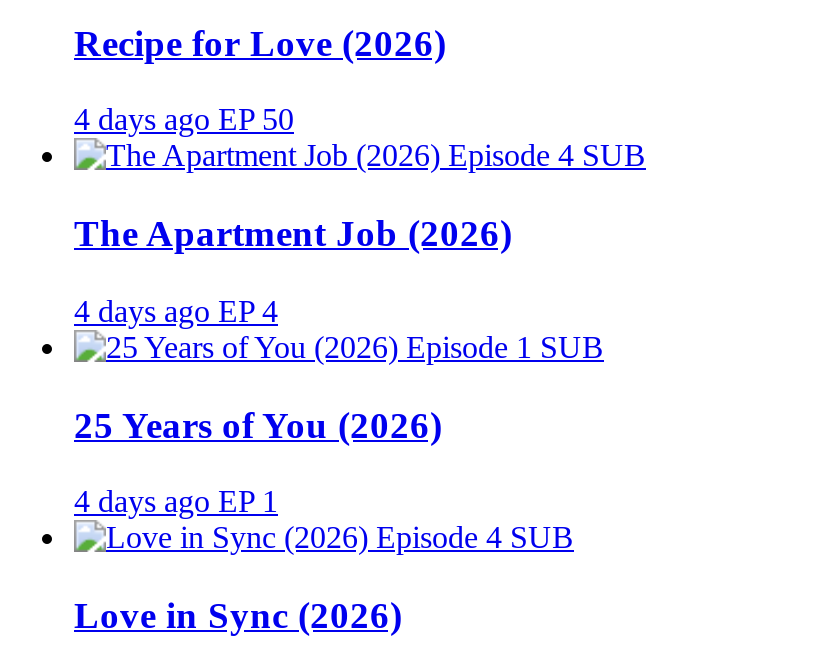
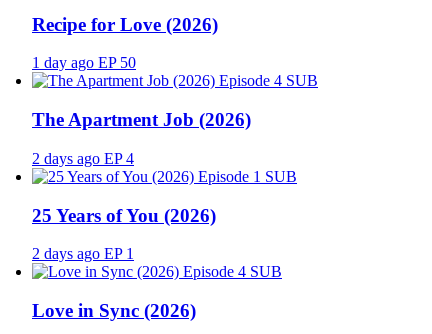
[74,103,294,137] 4 days ago EP 50 -> [32,54,136,71] 1 day ago EP 50
[74,294,278,328] 4 days ago EP 4 -> [32,150,134,167] 2 days ago EP 4
[74,485,278,519] 4 days ago EP 1 -> [32,245,134,262] 2 days ago EP 1

